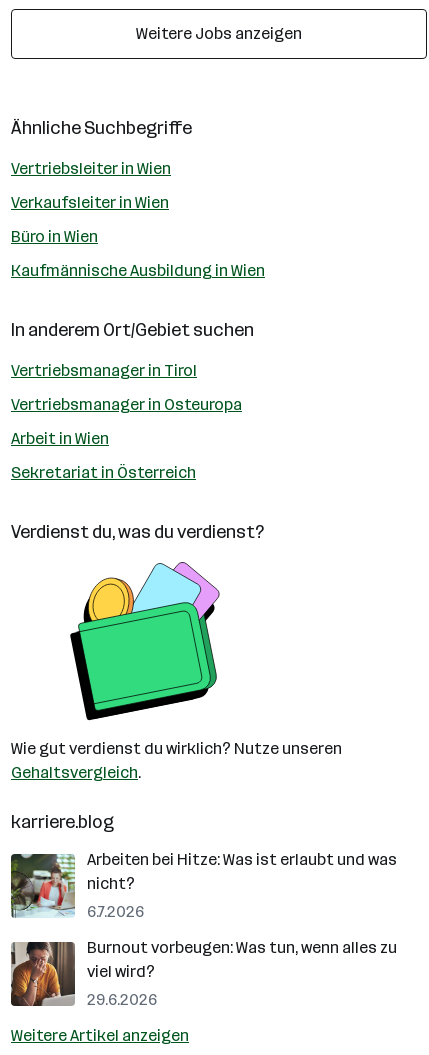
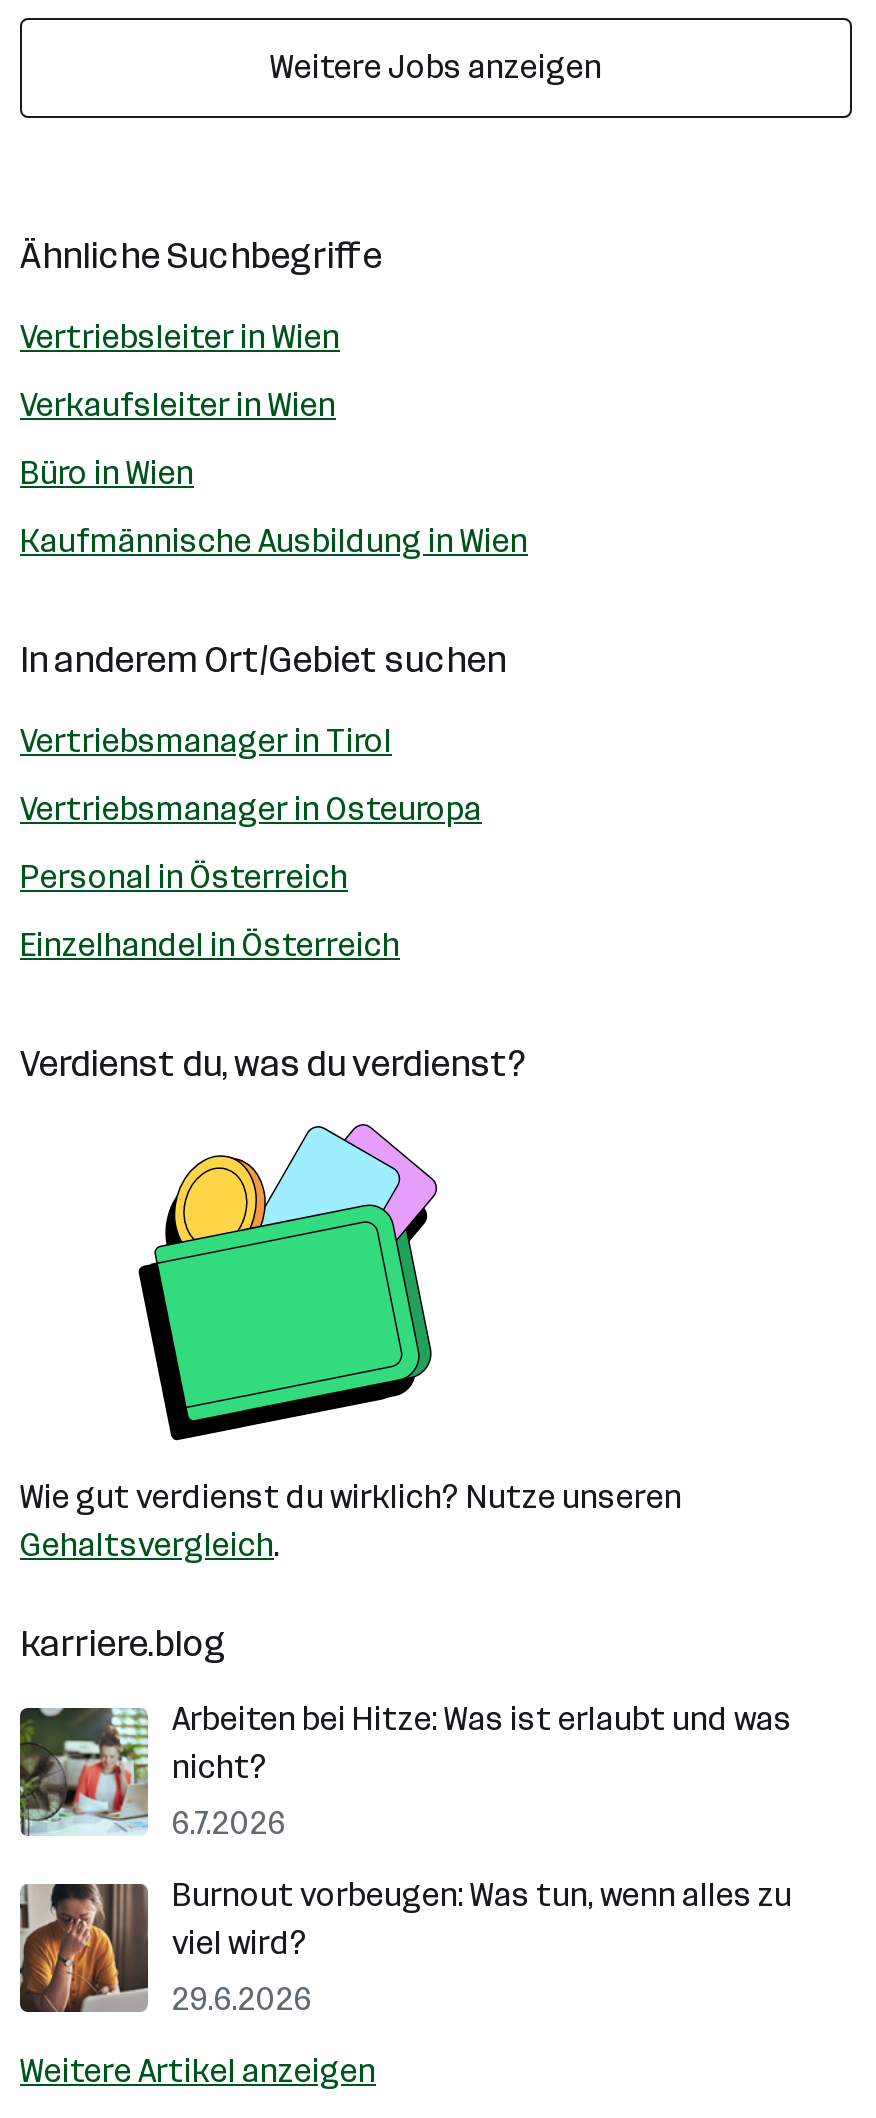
[11,429,109,448] Arbeit in Wien -> [20,858,348,896] Personal in Österreich
[11,463,196,482] Sekretariat in Österreich -> [20,926,400,964] Einzelhandel in Österreich

